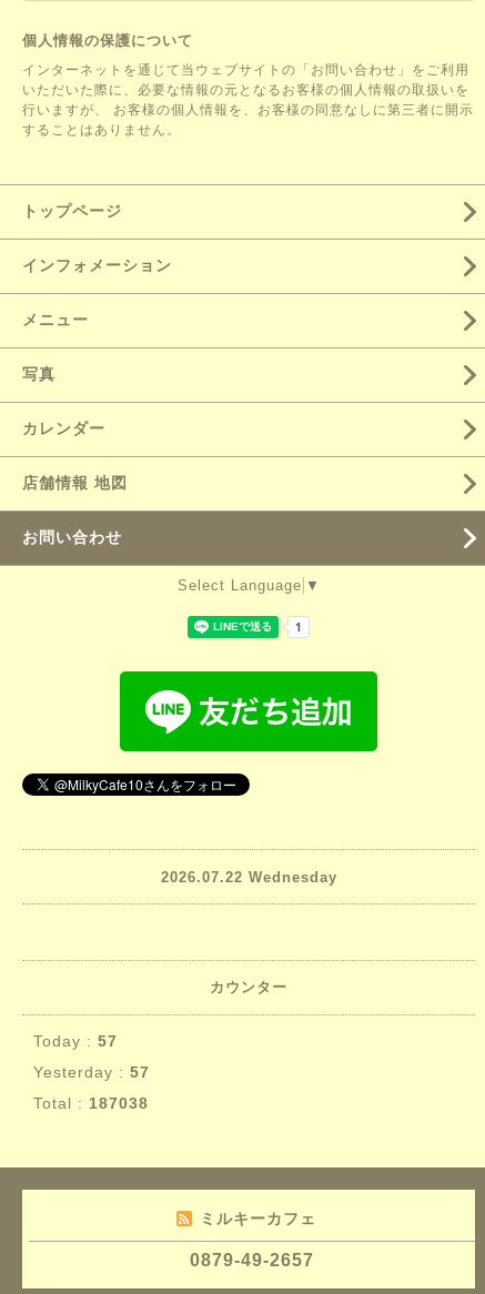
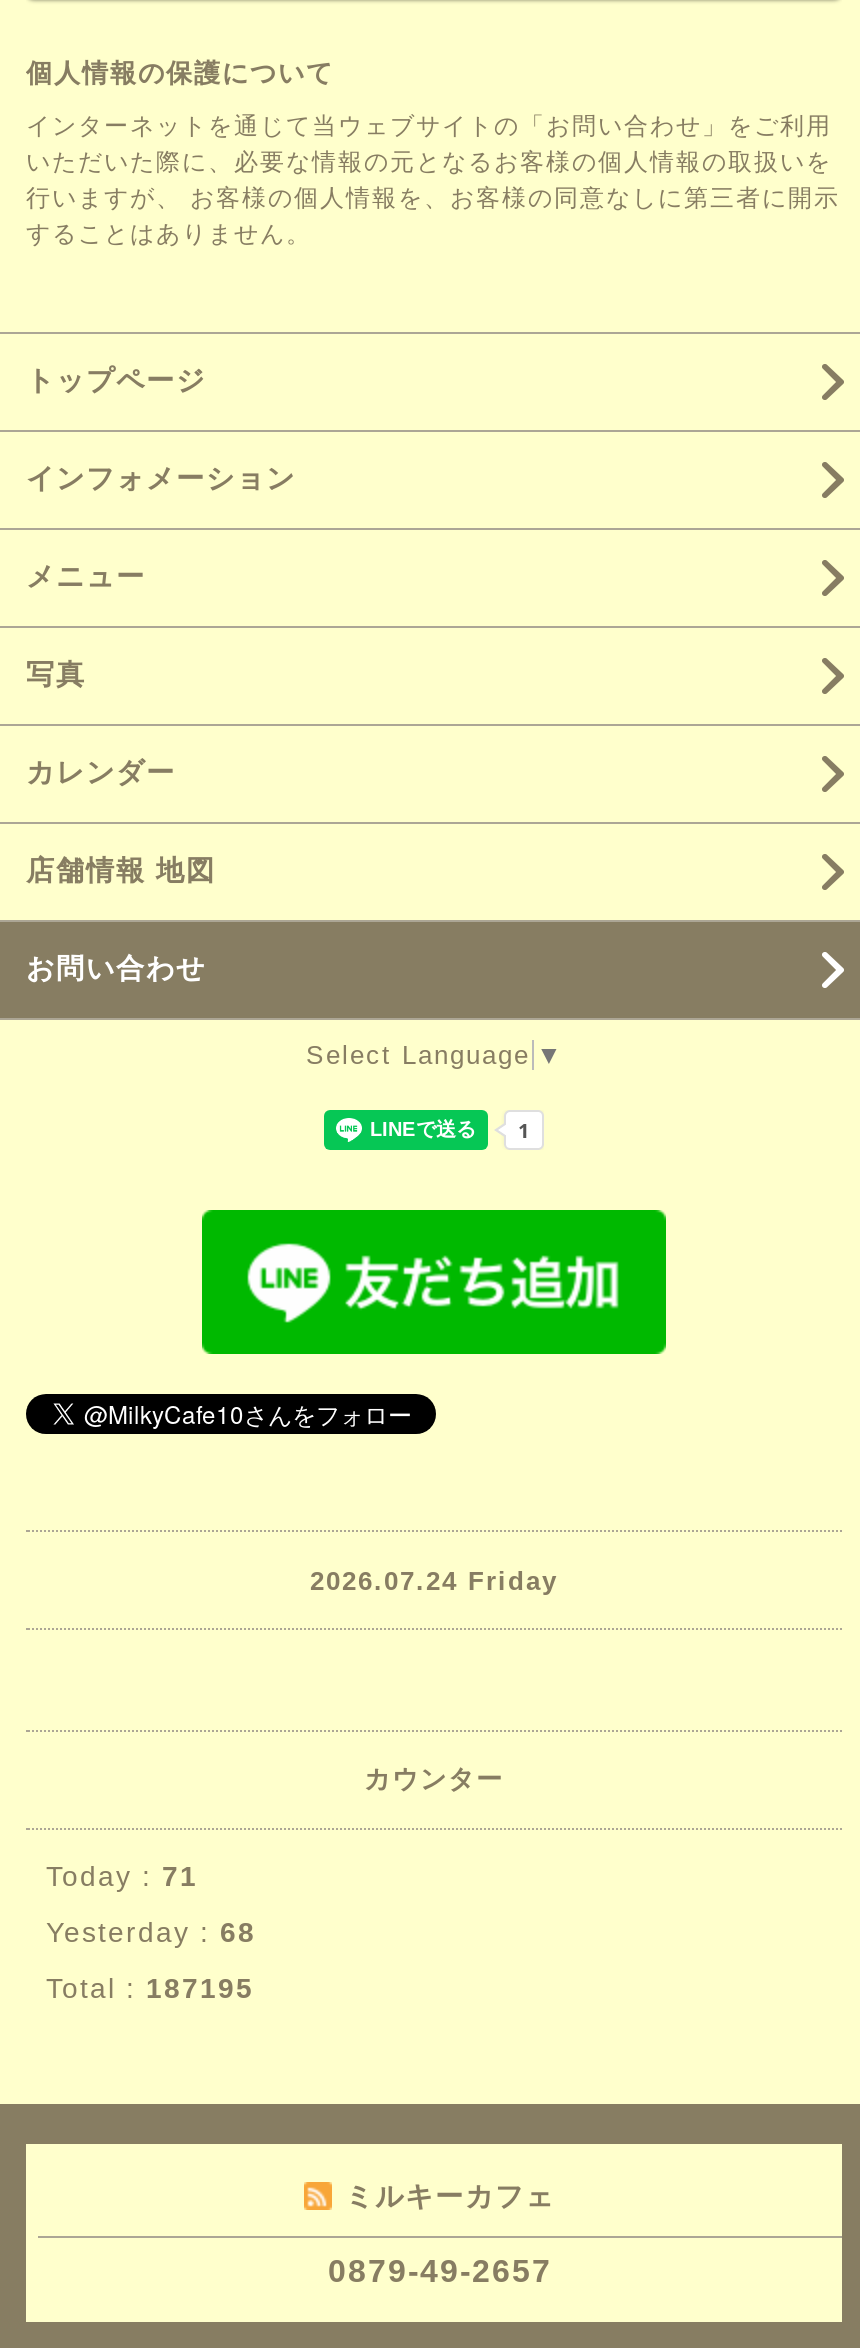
[160,868,337,885] 2026.07.22 Wednesday -> [310,1565,558,1595] 2026.07.24 Friday
[33,1032,118,1050] Today : 57 -> [46,1860,198,1892] Today : 71
[33,1063,150,1081] Yesterday : 57 -> [46,1916,256,1948] Yesterday : 68
[33,1094,149,1112] Total : 187038 -> [46,1972,254,2004] Total : 187195

